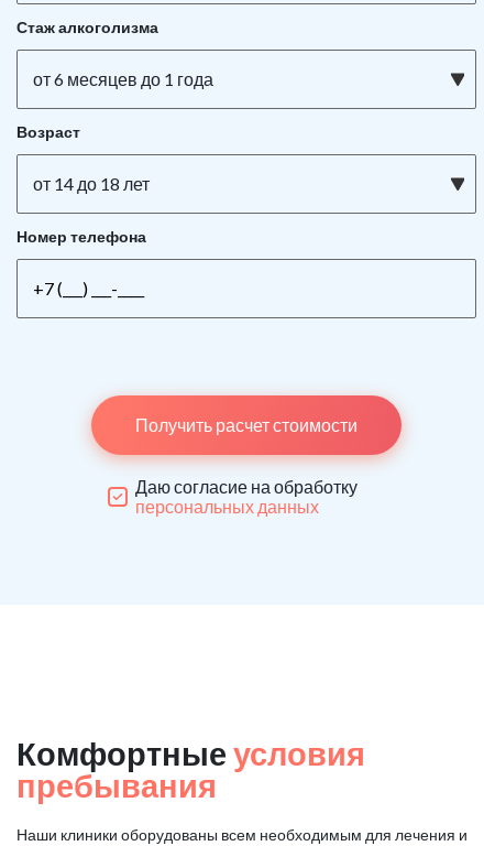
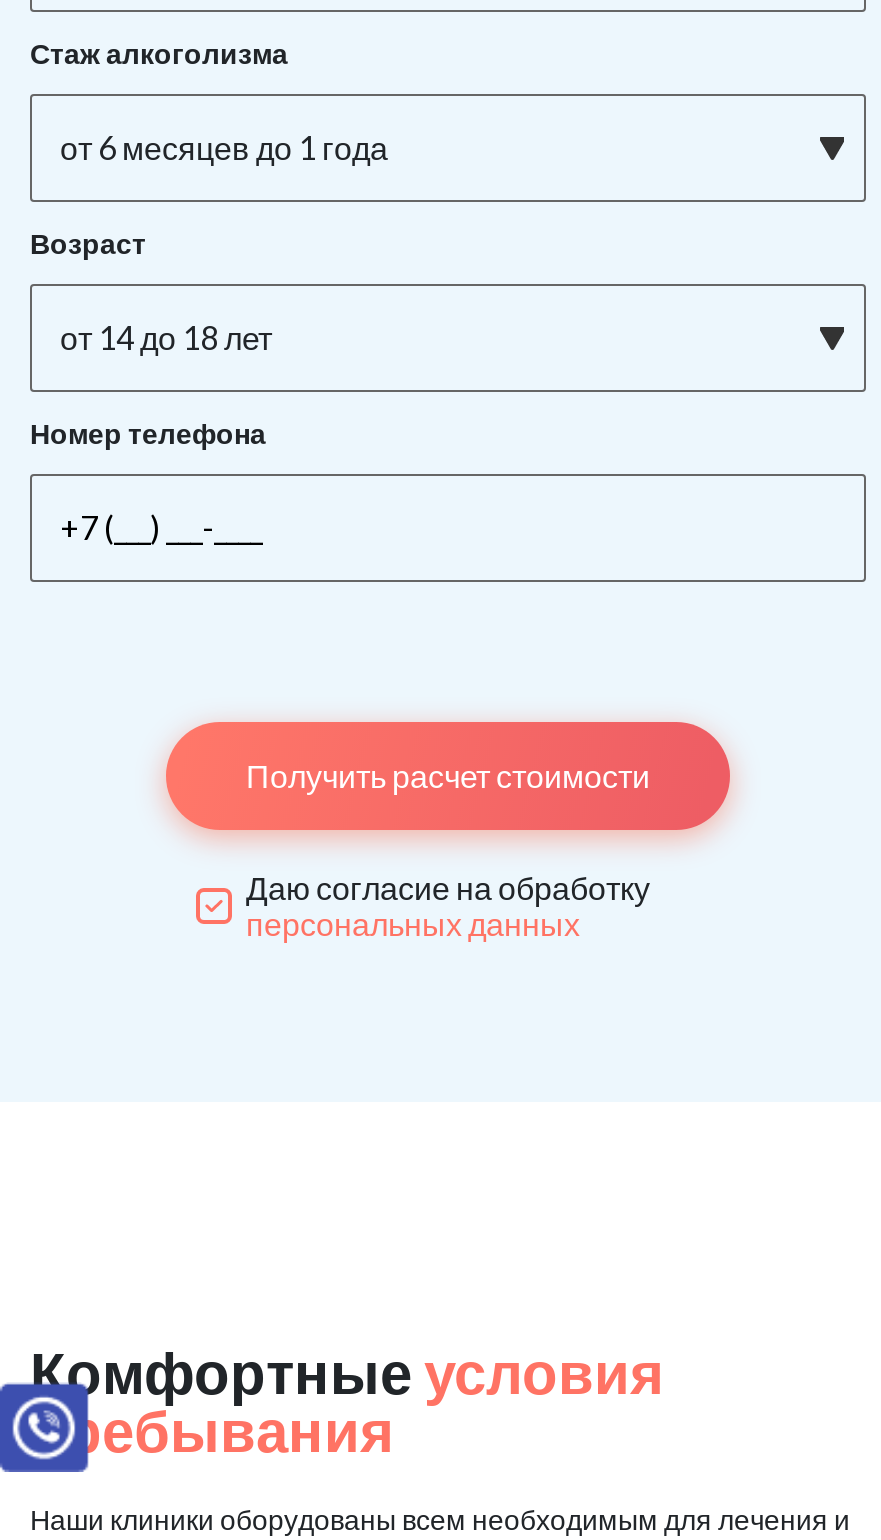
[3,760,45,809] [image] -> [6,1382,88,1474] [image]

